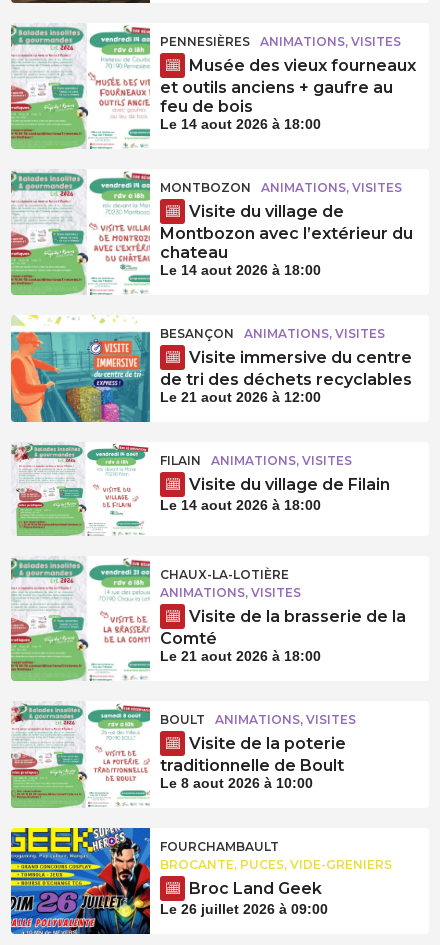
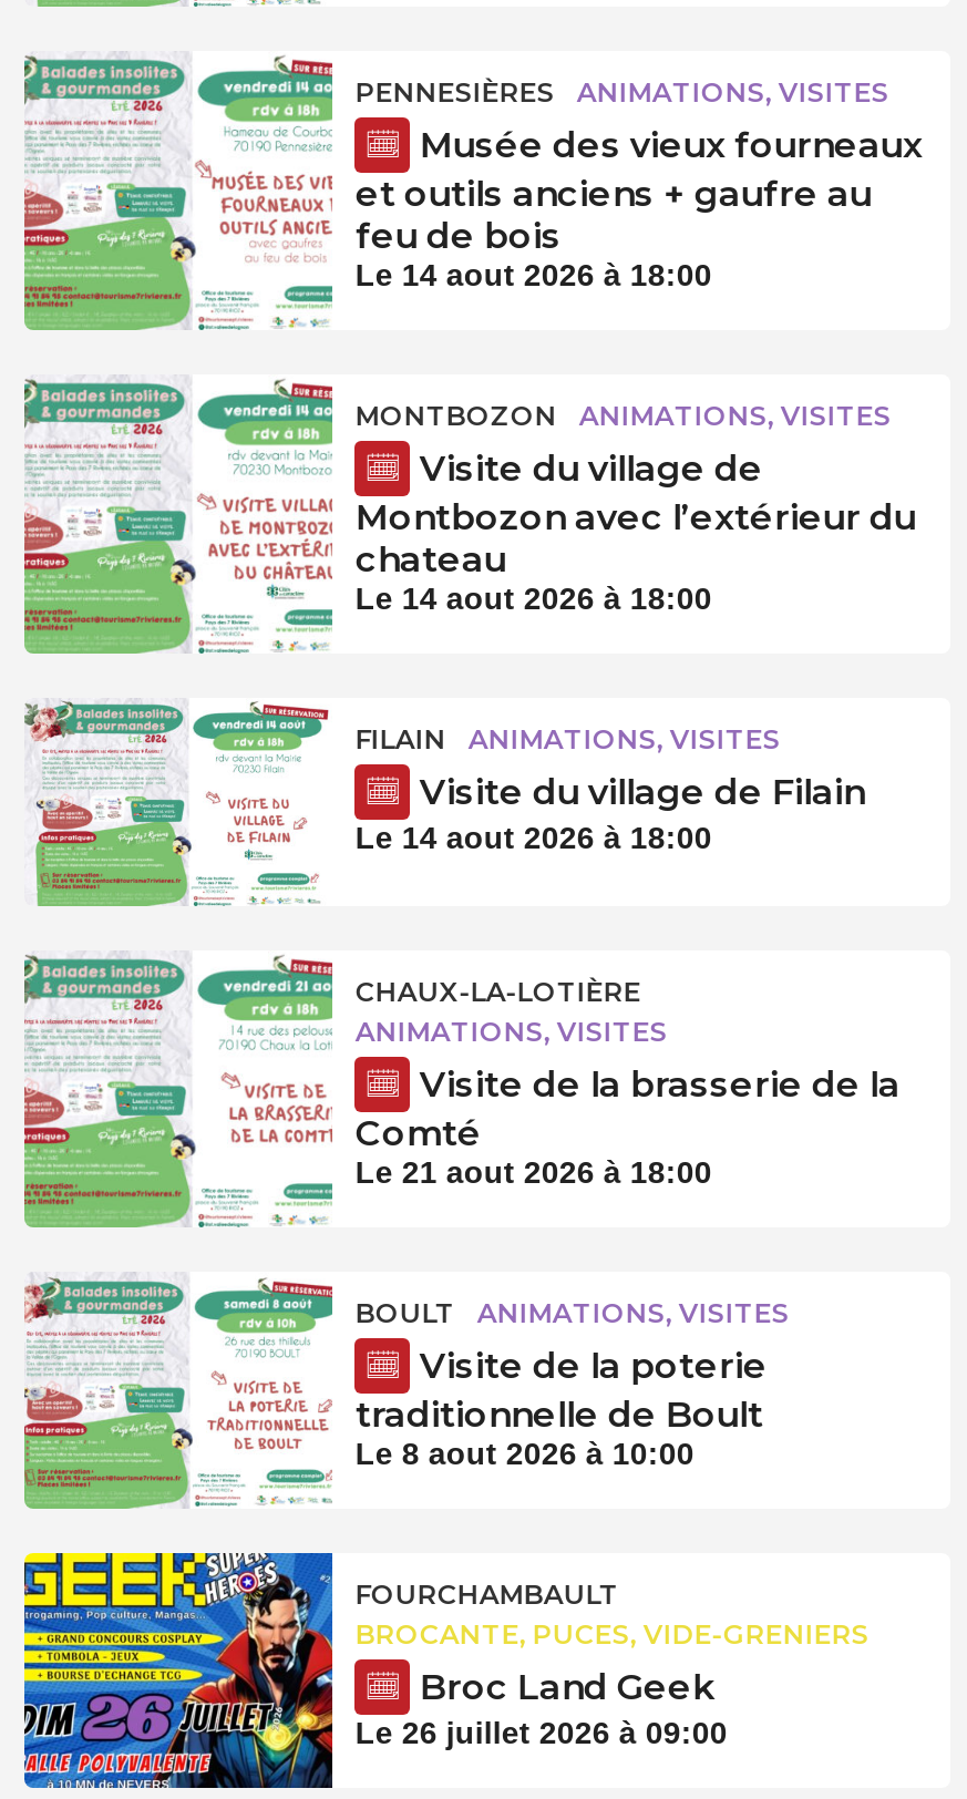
[10,314,412,423] [image] | BESANÇON | ANIMATIONS, VISITES | Visite immersive du centre | de tri des déchets recyclables | Le 21 aout 2026 à 12:00 -> none

